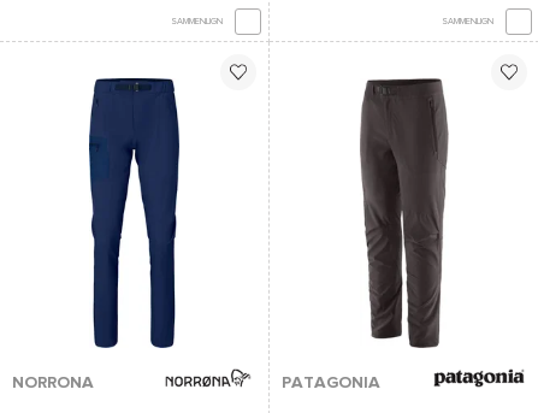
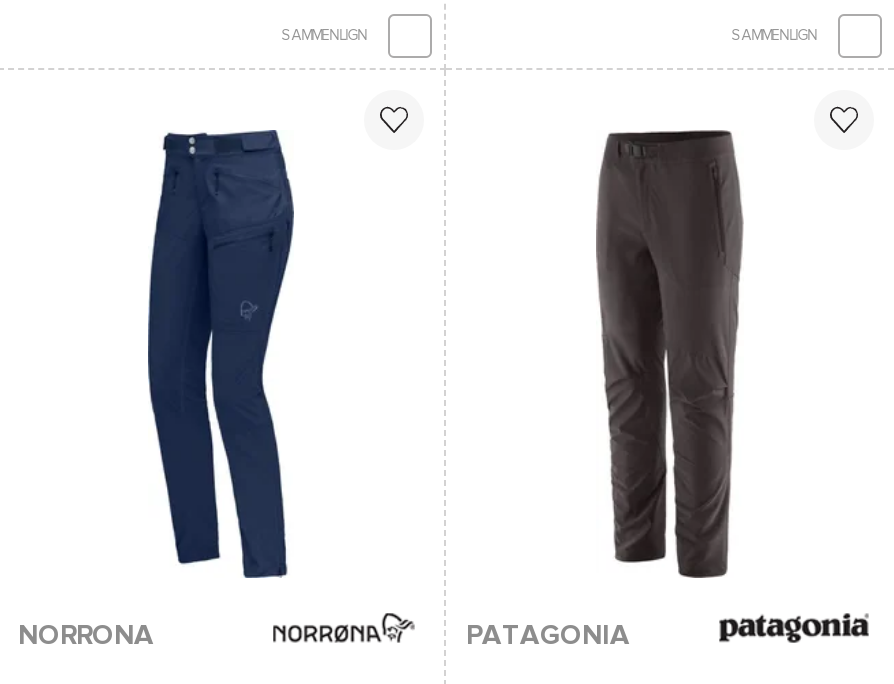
[88,77,181,349] [image] -> [146,130,296,580] [image]

